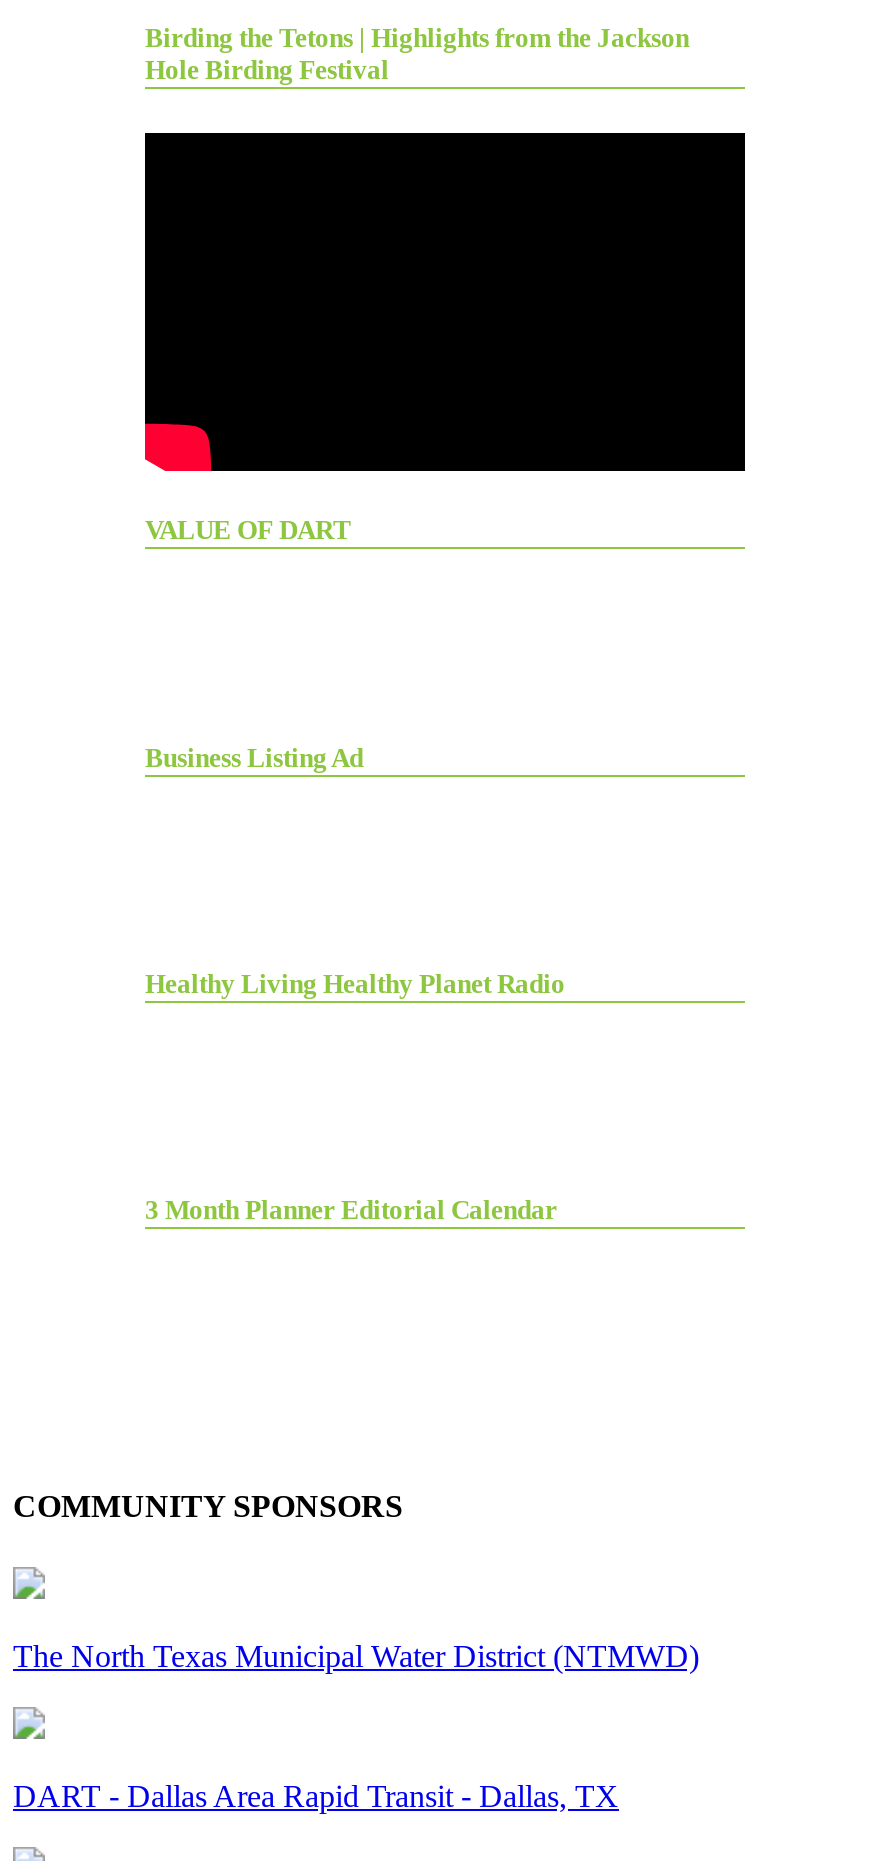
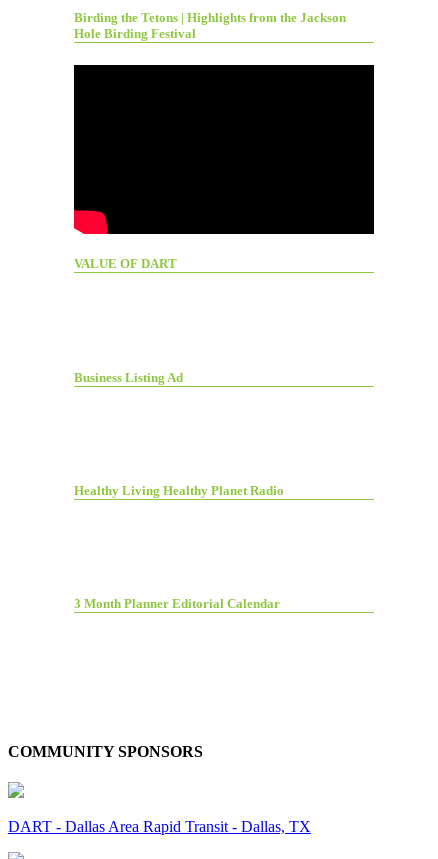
[13,1639,699,1673] The North Texas Municipal Water District (NTMWD) -> none

